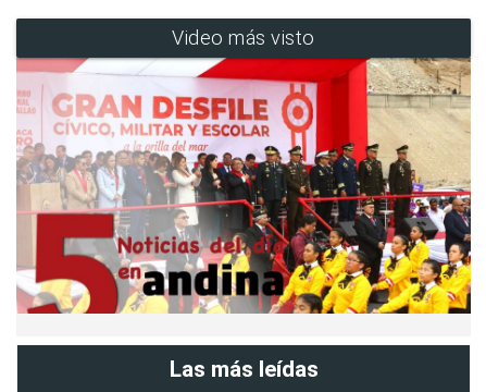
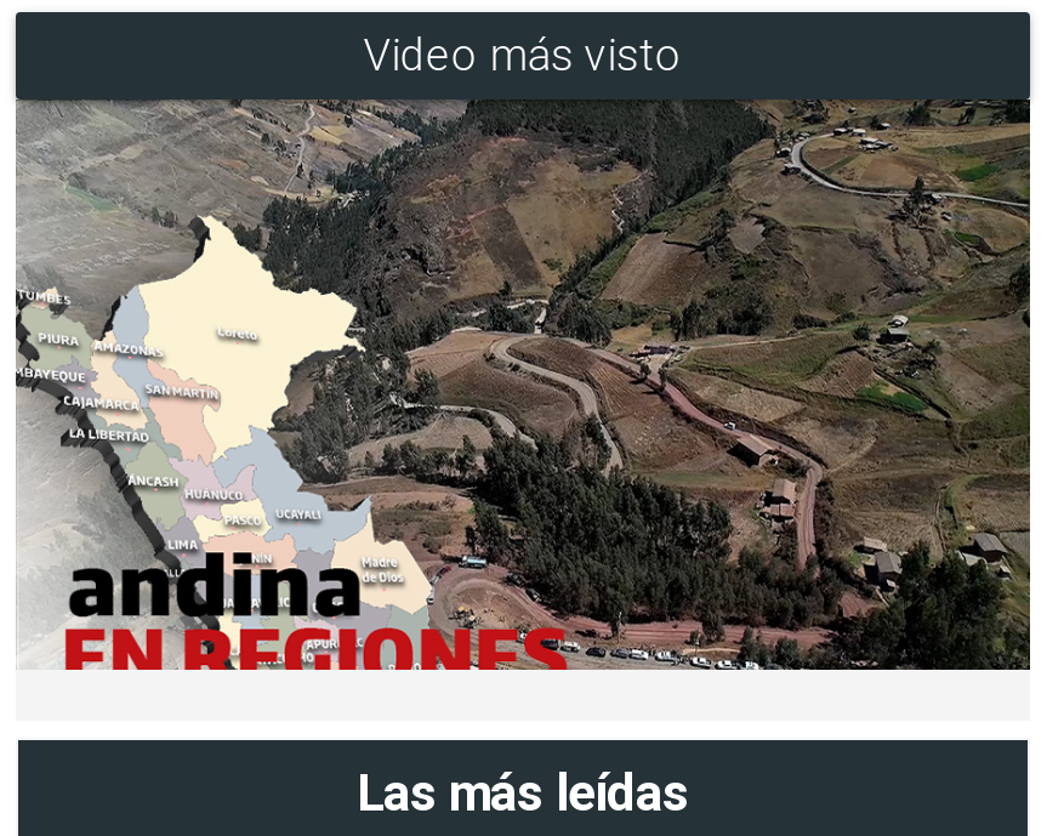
[16,57,472,315] [image] -> [13,99,1032,672] [image]

